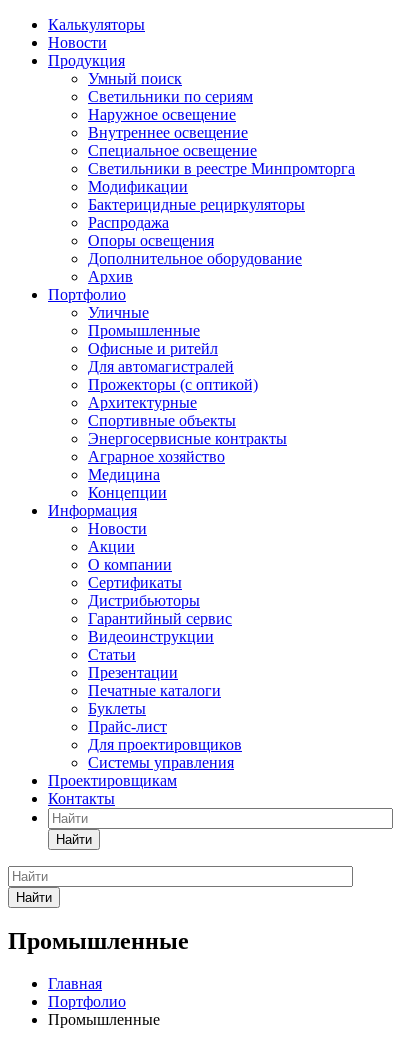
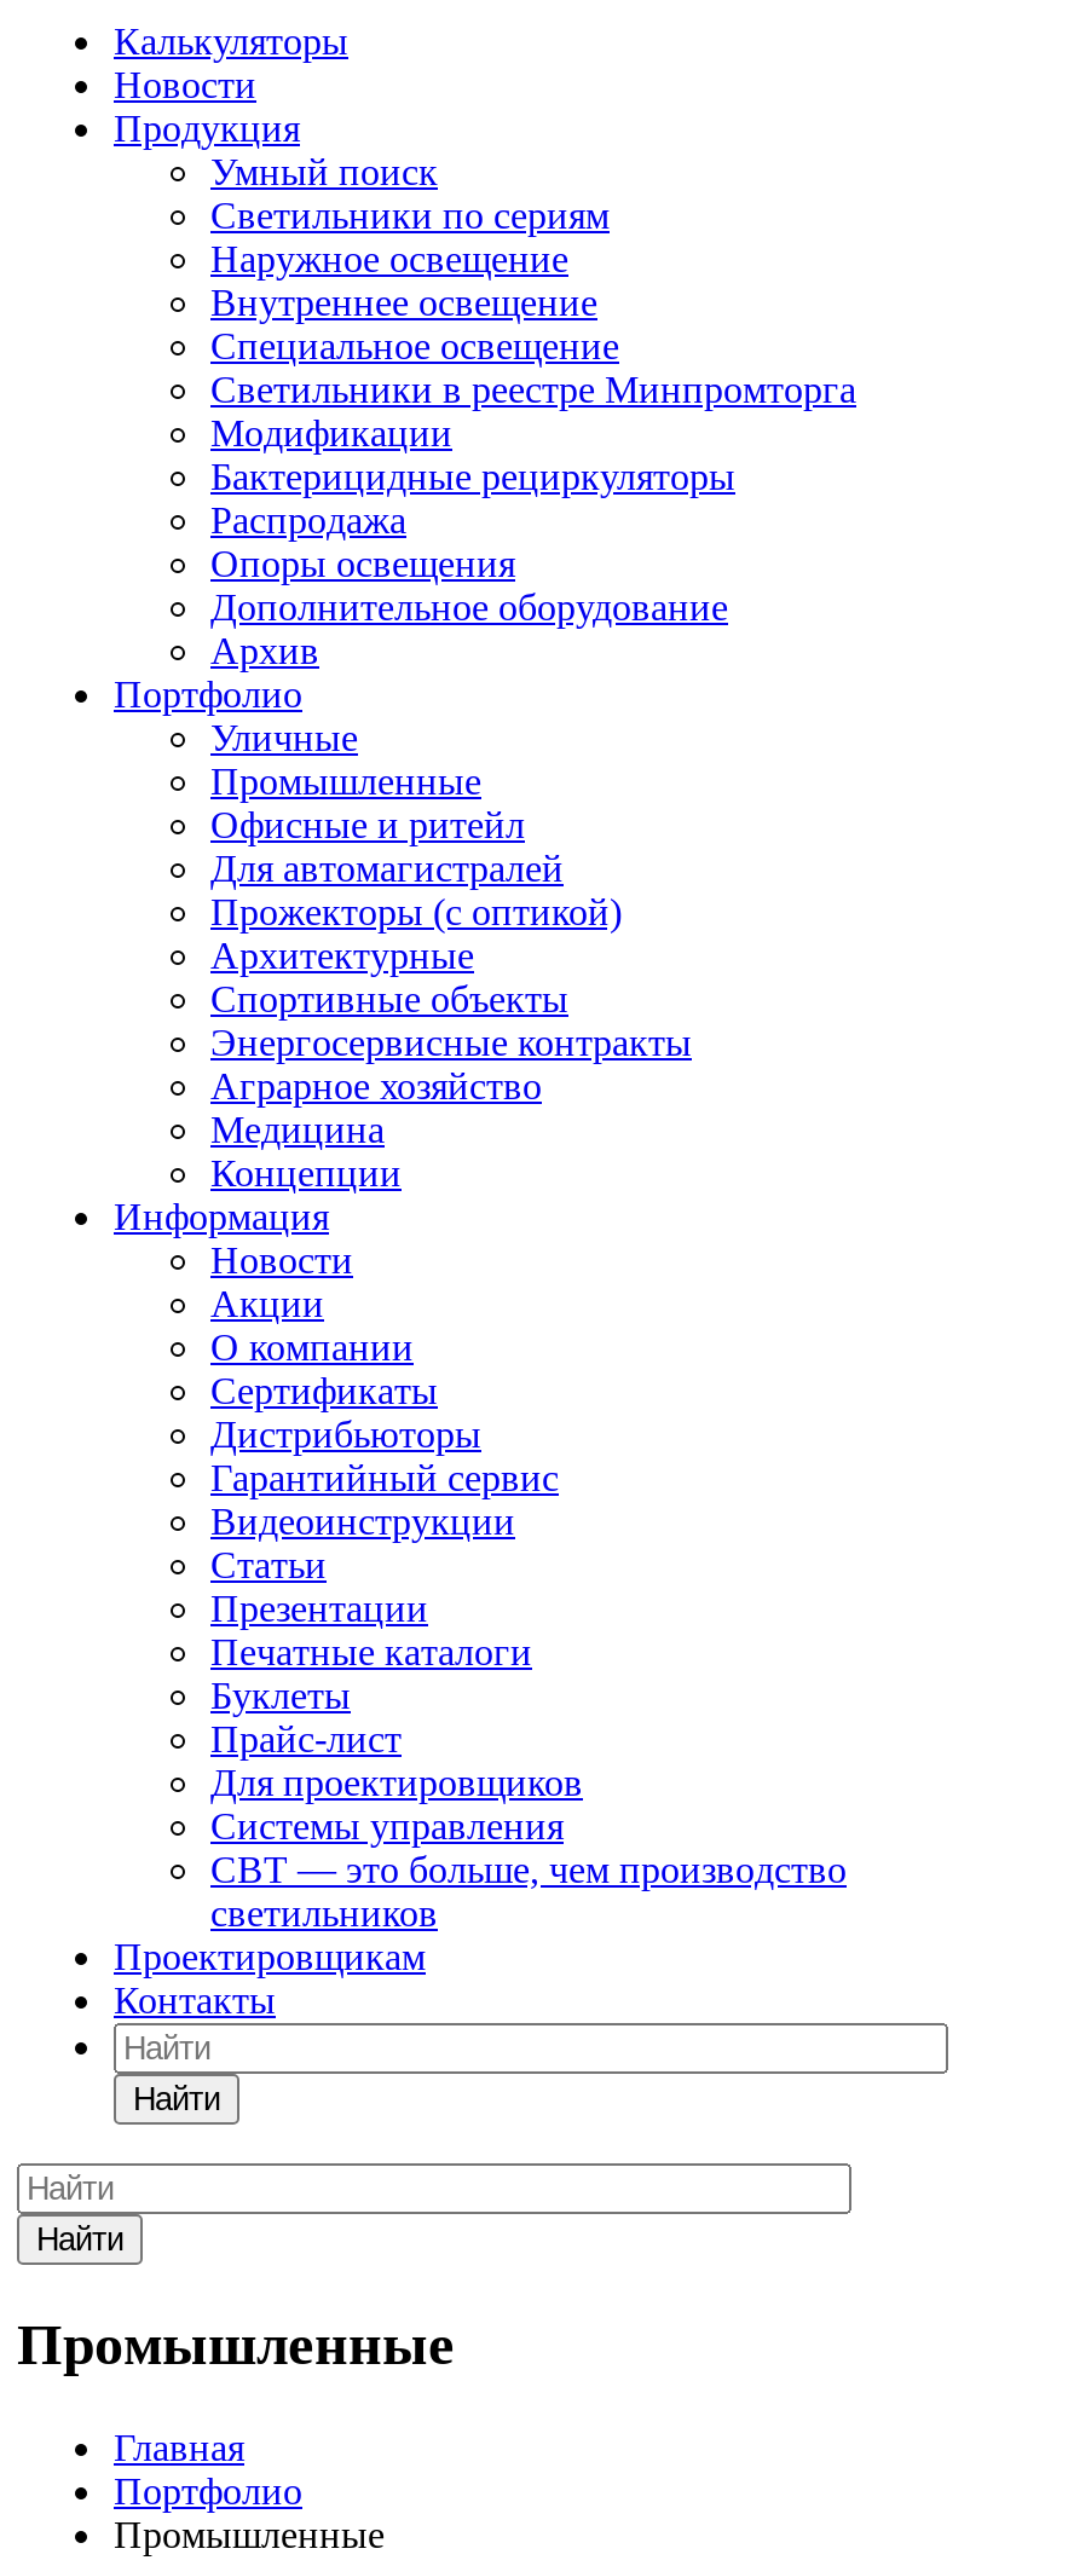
none -> [210,1849,847,1934] СВТ — это больше, чем производство | светильников

